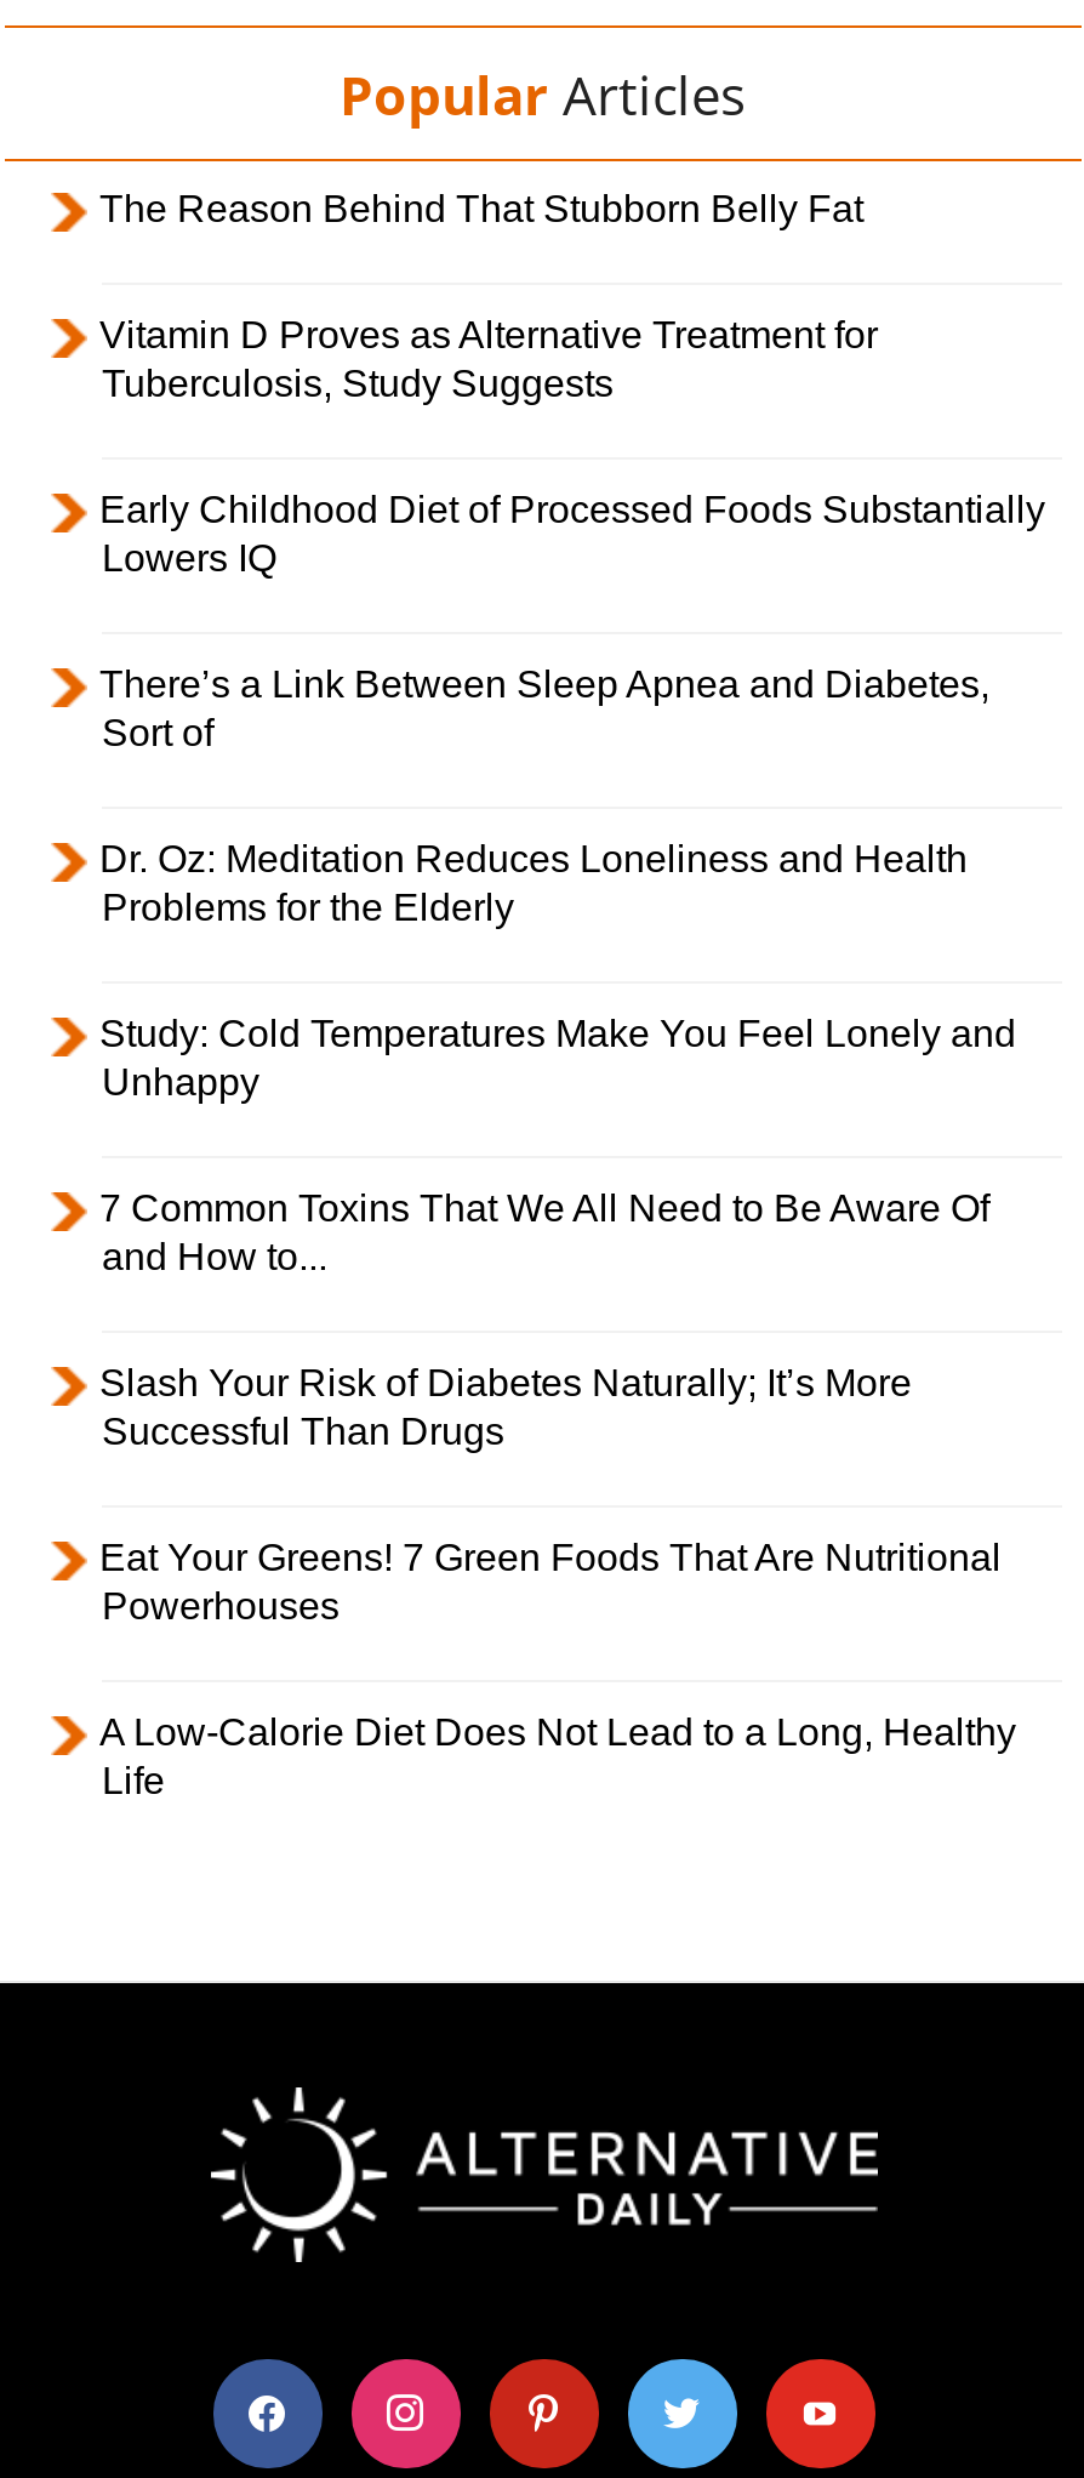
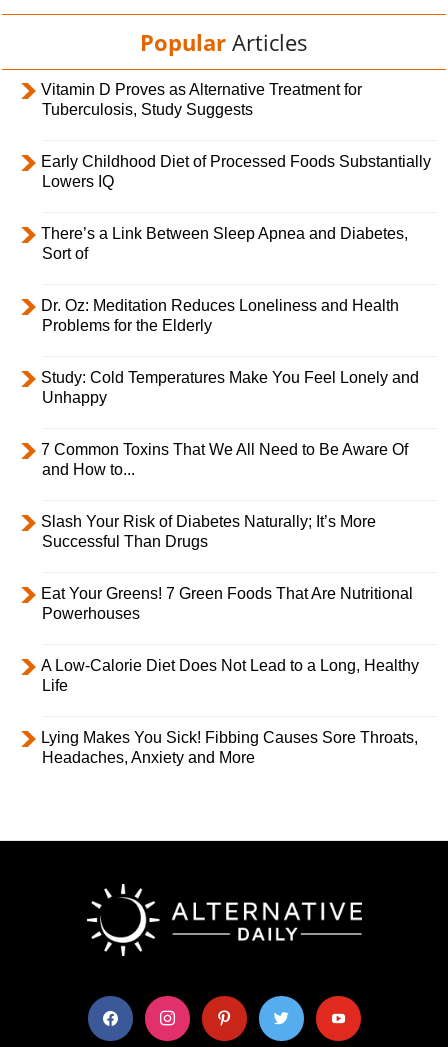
[99,188,863,229] The Reason Behind That Stubborn Belly Fat -> none
moved [99,314,1045,1801] -> [41,81,431,694]: Vitamin D Proves as Alternative Treatment for | Tuberculosis, Study Suggests | Early Childhood Diet of Processed Foods Substantially | ... | A Low-Calorie Diet Does Not Lead to a Long, Healthy | Life
none -> [41,729,418,766] Lying Makes You Sick! Fibbing Causes Sore Throats, | Headaches, Anxiety and More

